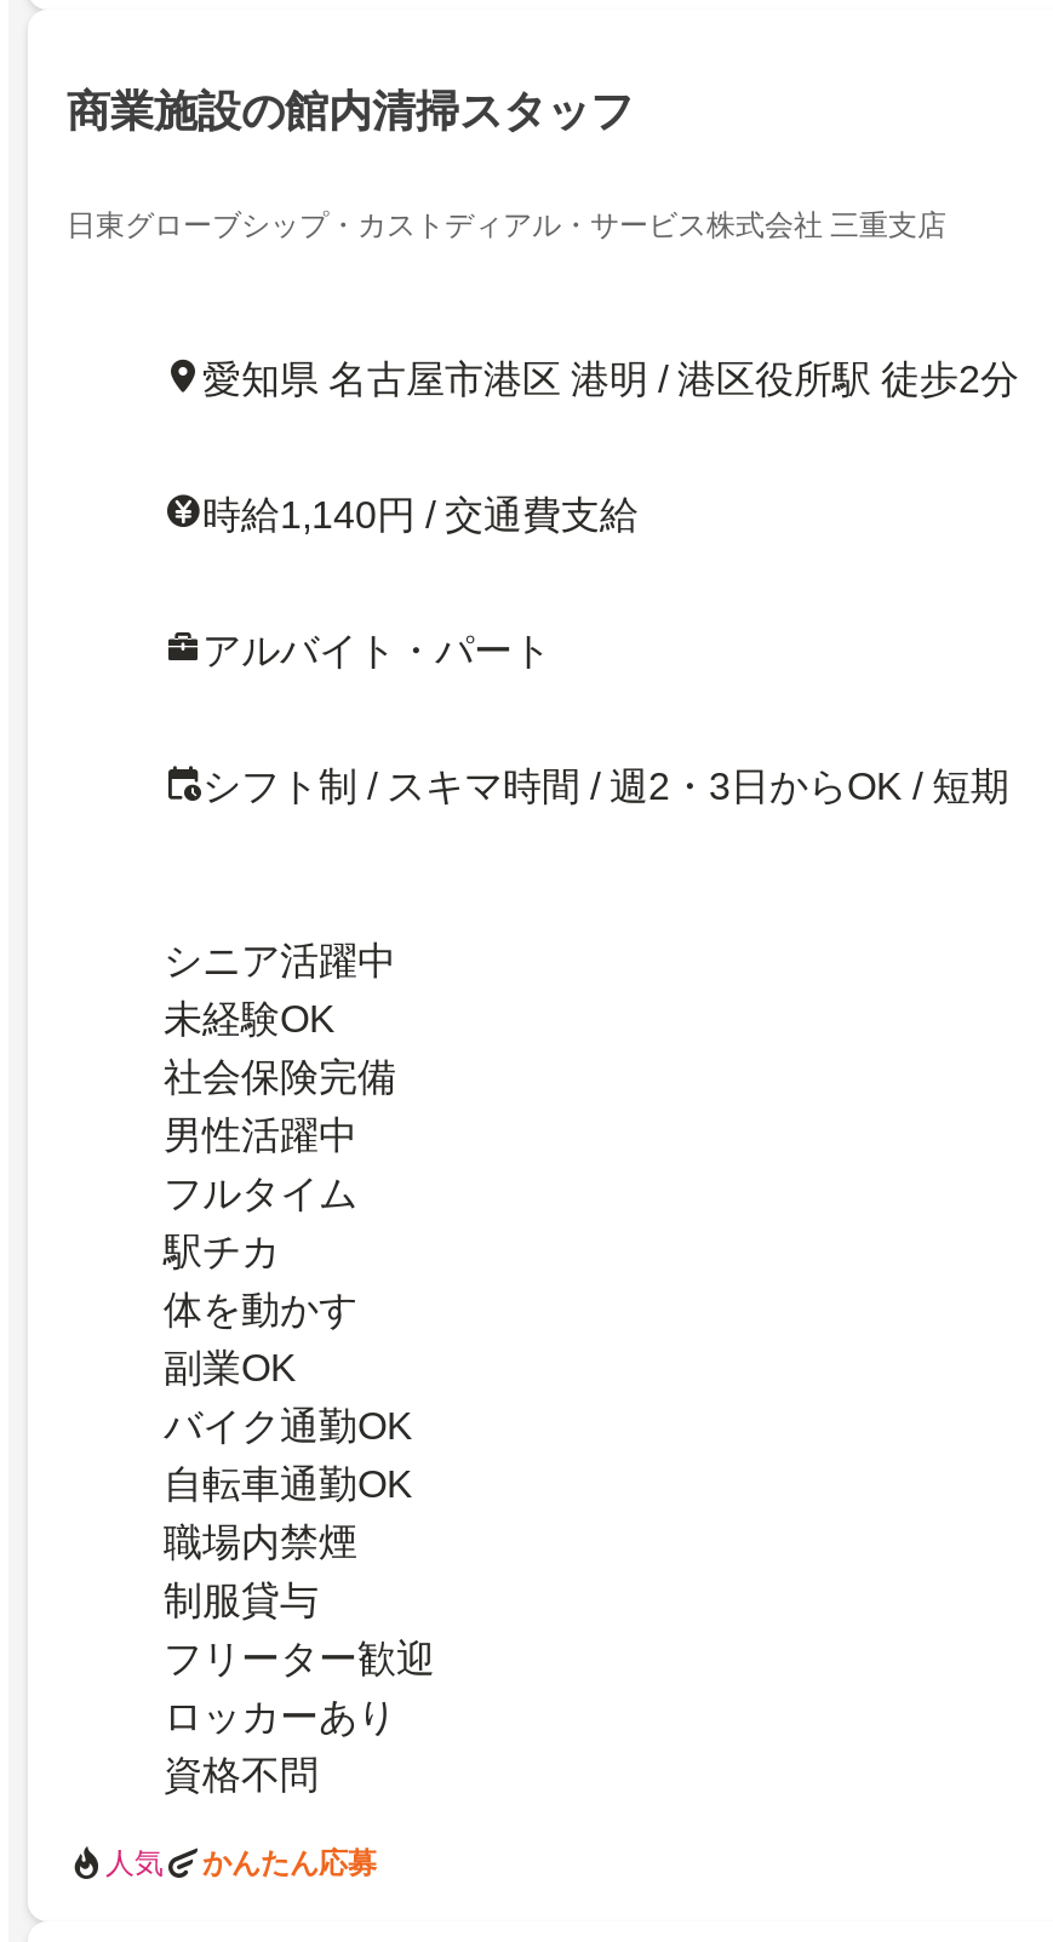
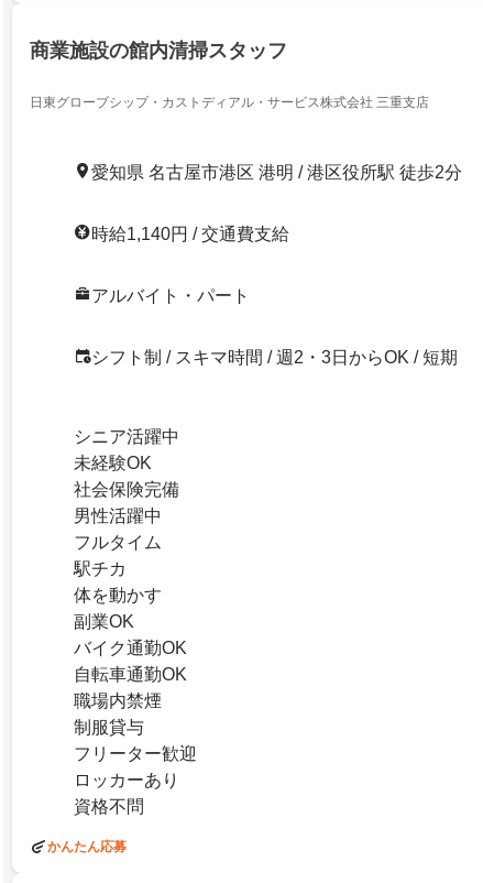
[105,1846,164,1880] 人気 -> none

